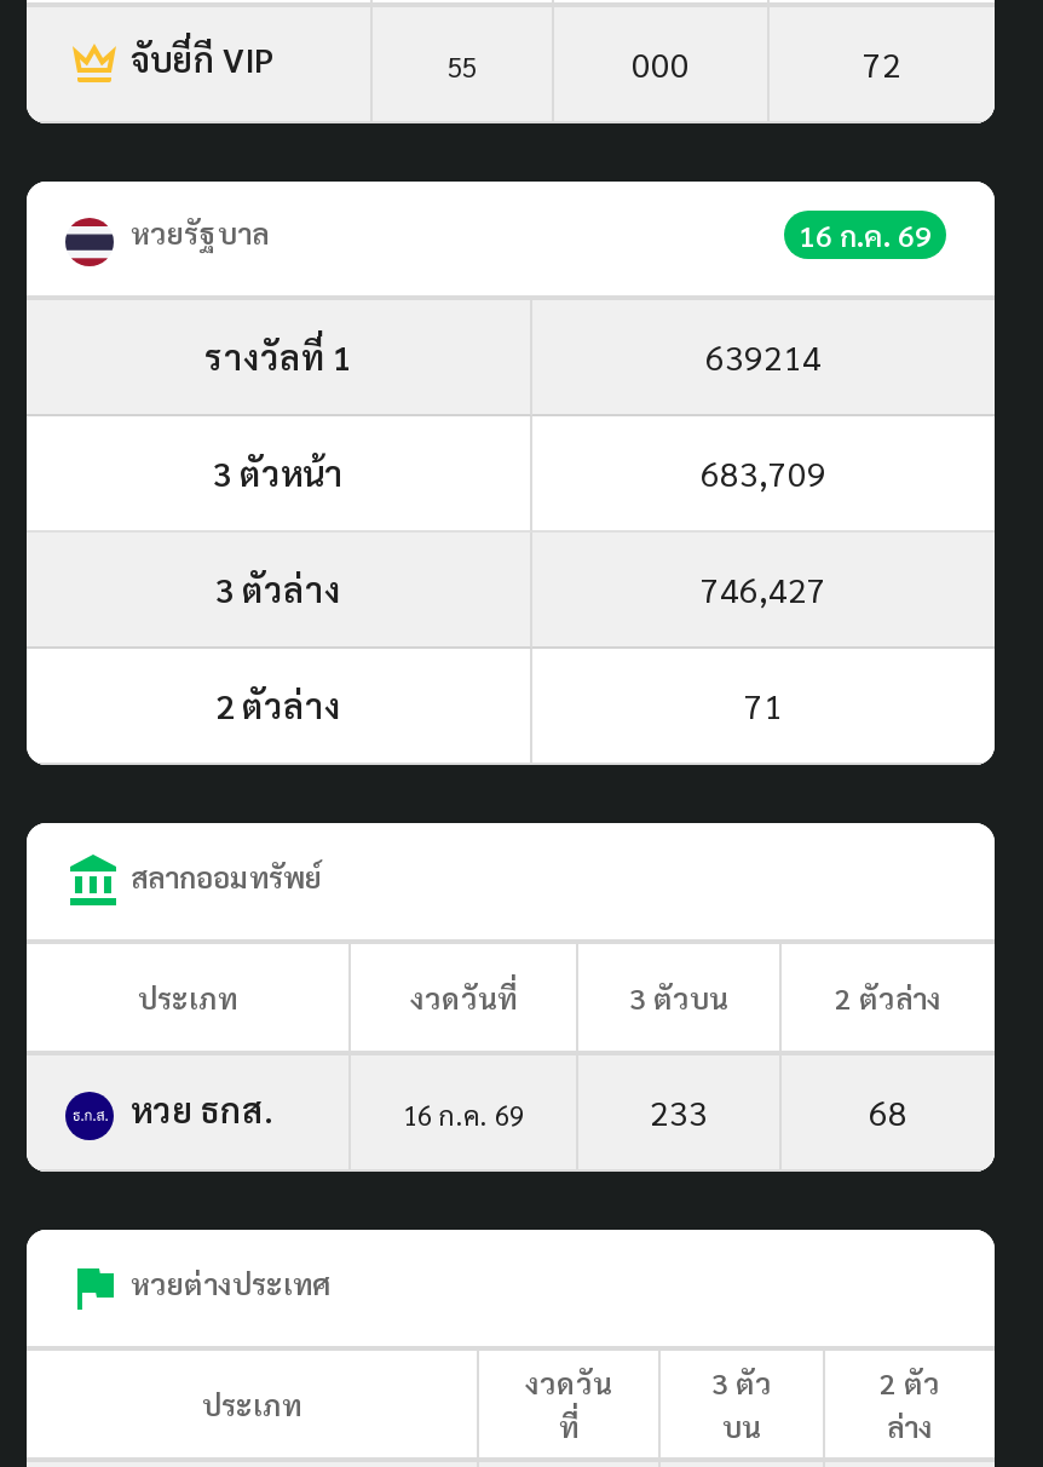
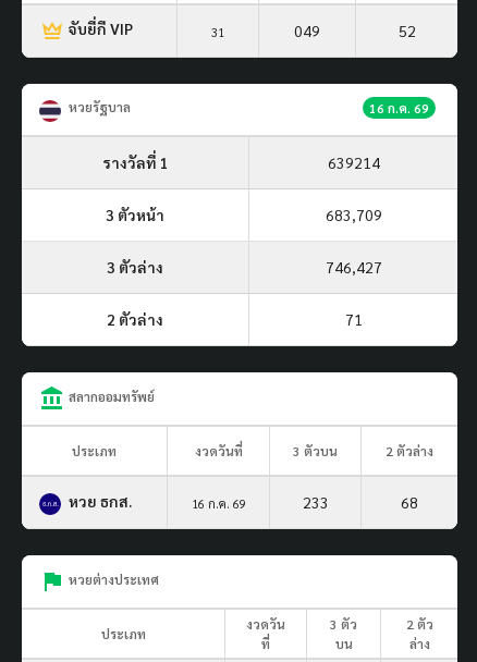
[448,48,477,84] 55 -> [211,24,224,40] 31
[632,41,690,84] 000 -> [294,20,320,40] 049
[863,41,901,84] 72 -> [398,20,415,40] 52

